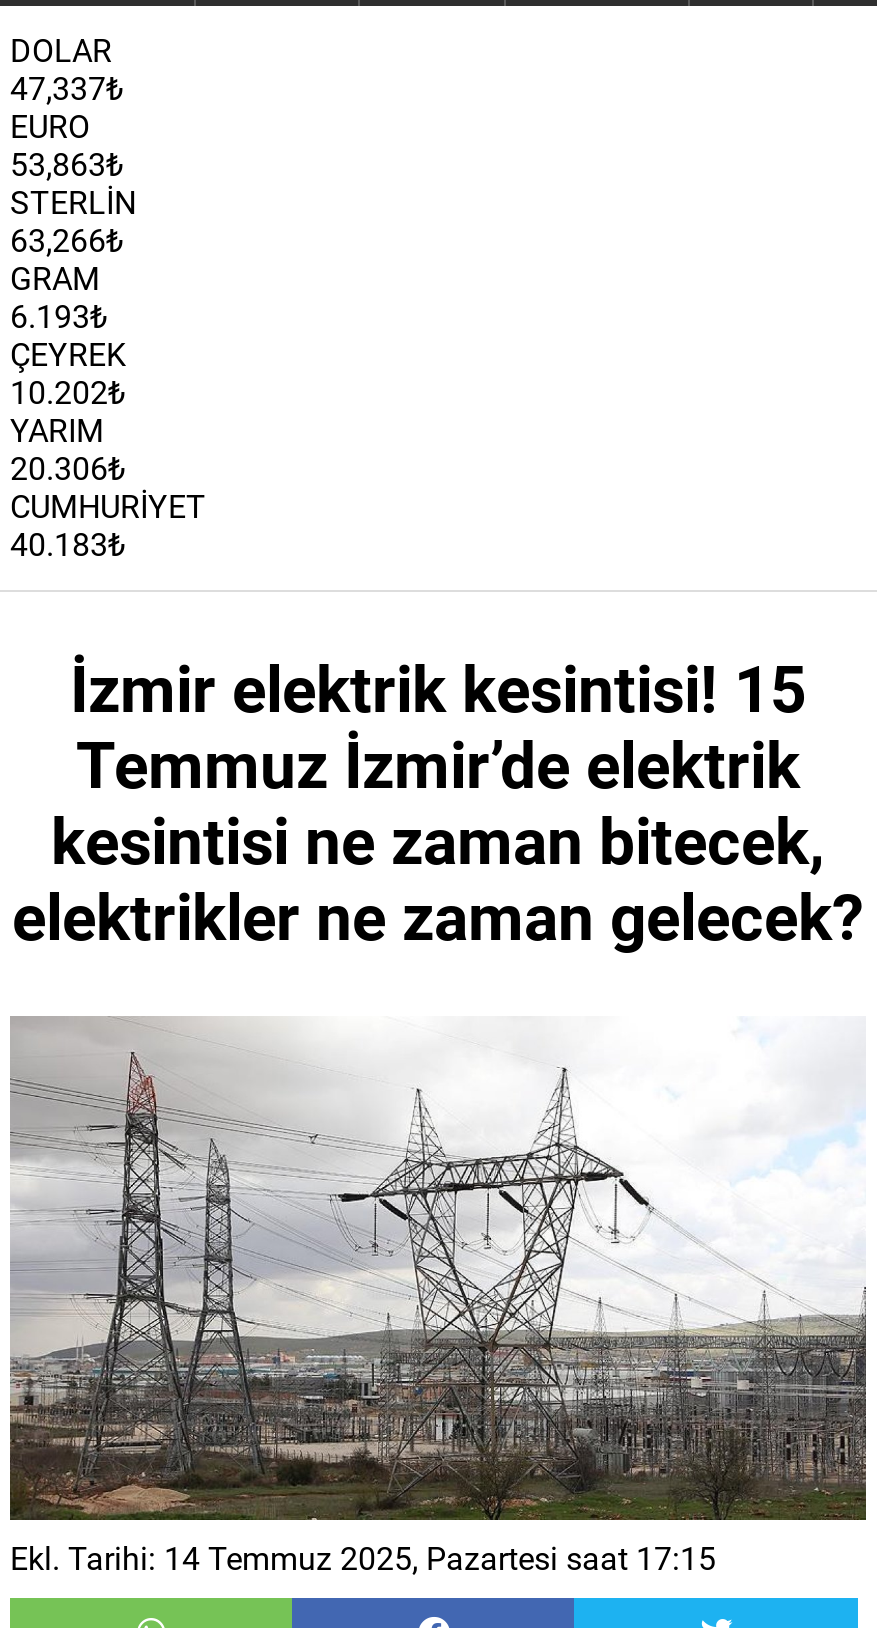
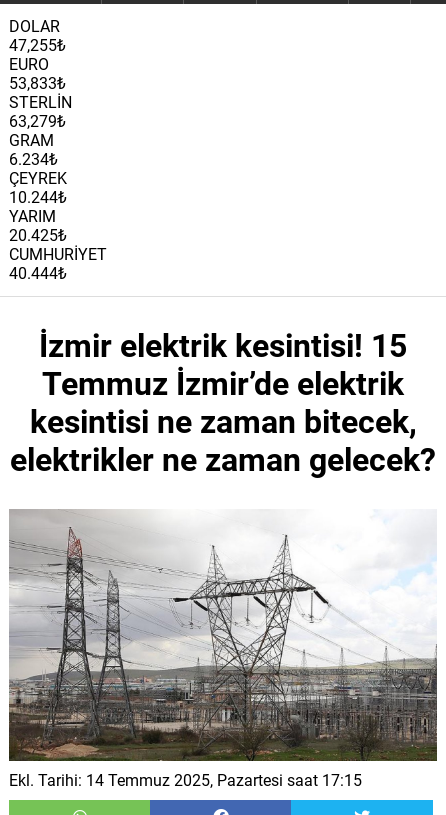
[10,70,124,108] 47,337₺ -> [9,36,66,55] 47,255₺
[10,146,124,184] 53,863₺ -> [9,74,66,93] 53,833₺
[10,222,124,260] 63,266₺ -> [9,112,66,131] 63,279₺
[10,298,108,336] 6.193₺ -> [9,150,58,169] 6.234₺
[10,374,126,412] 10.202₺ -> [9,188,67,207] 10.244₺
[10,450,126,488] 20.306₺ -> [9,226,67,245] 20.425₺
[10,526,126,564] 40.183₺ -> [9,264,67,283] 40.444₺

